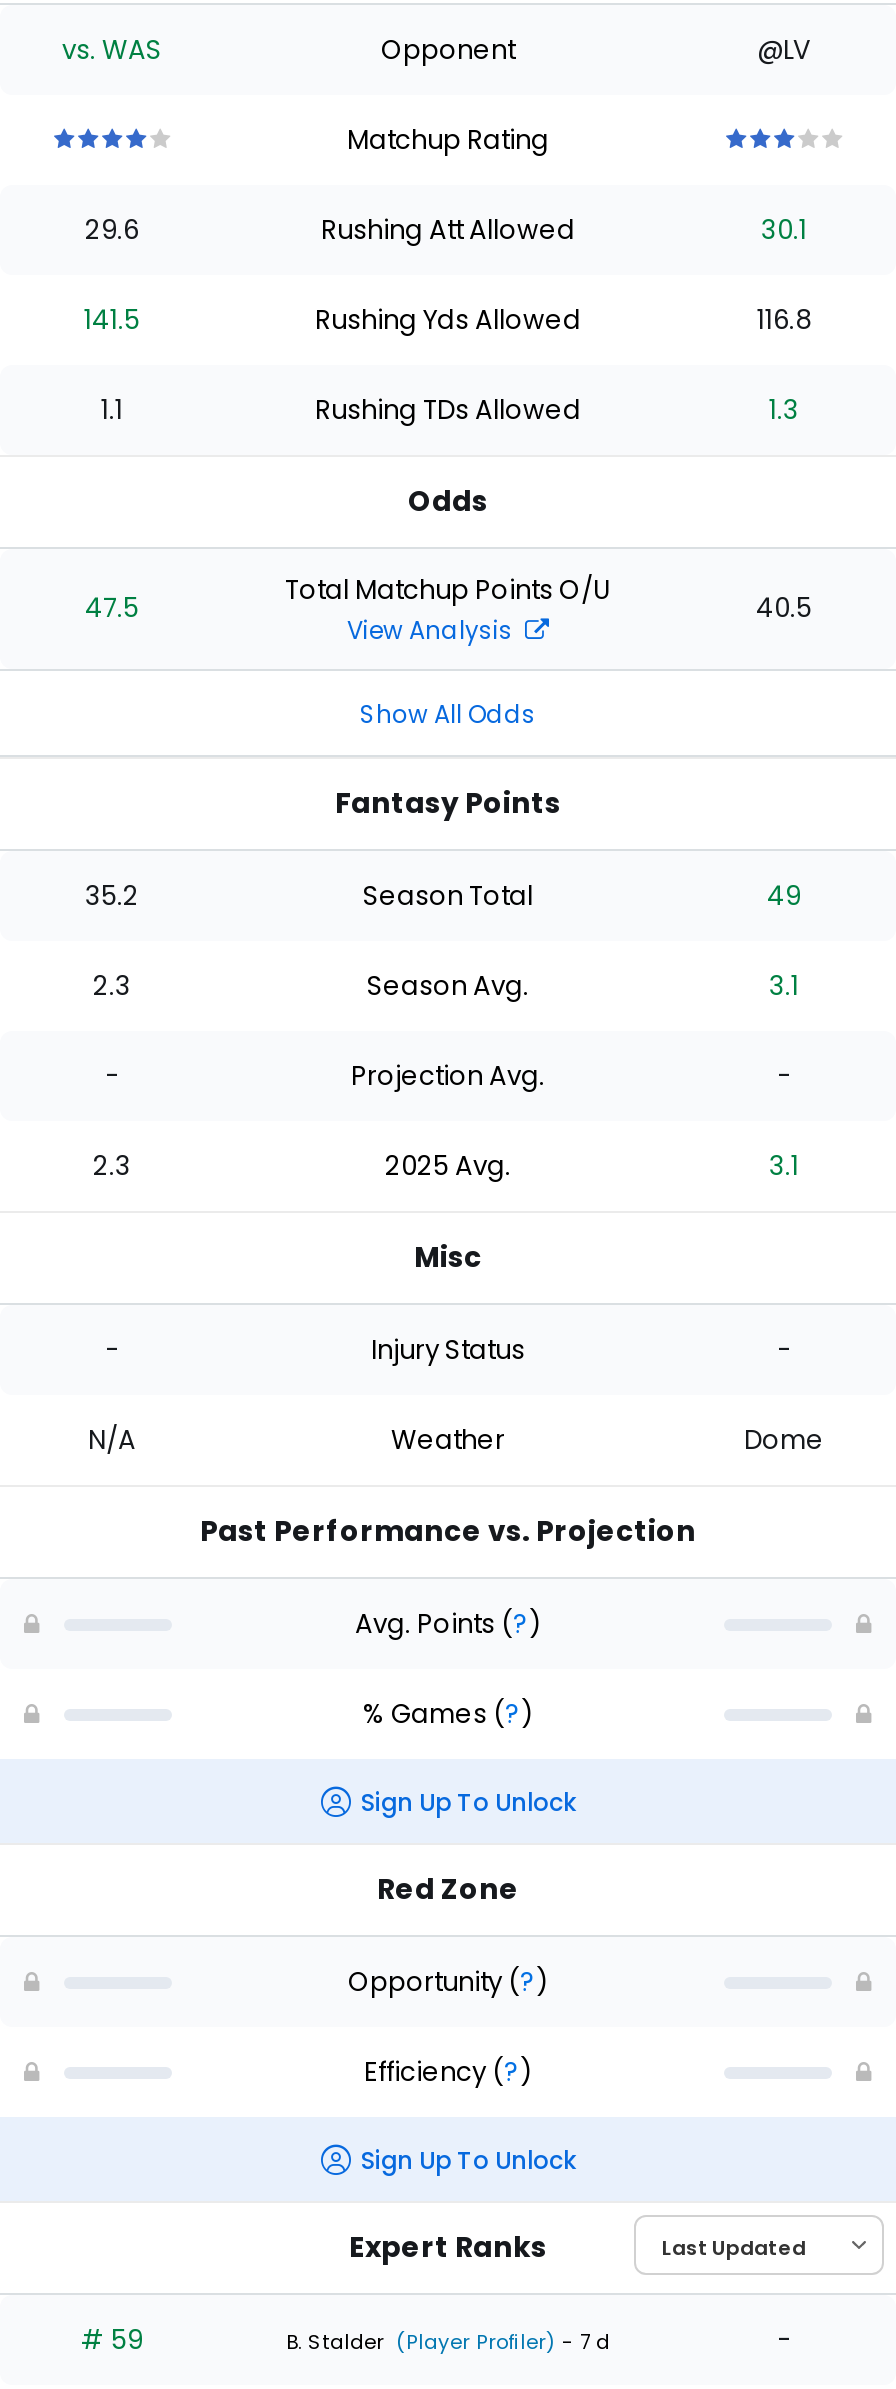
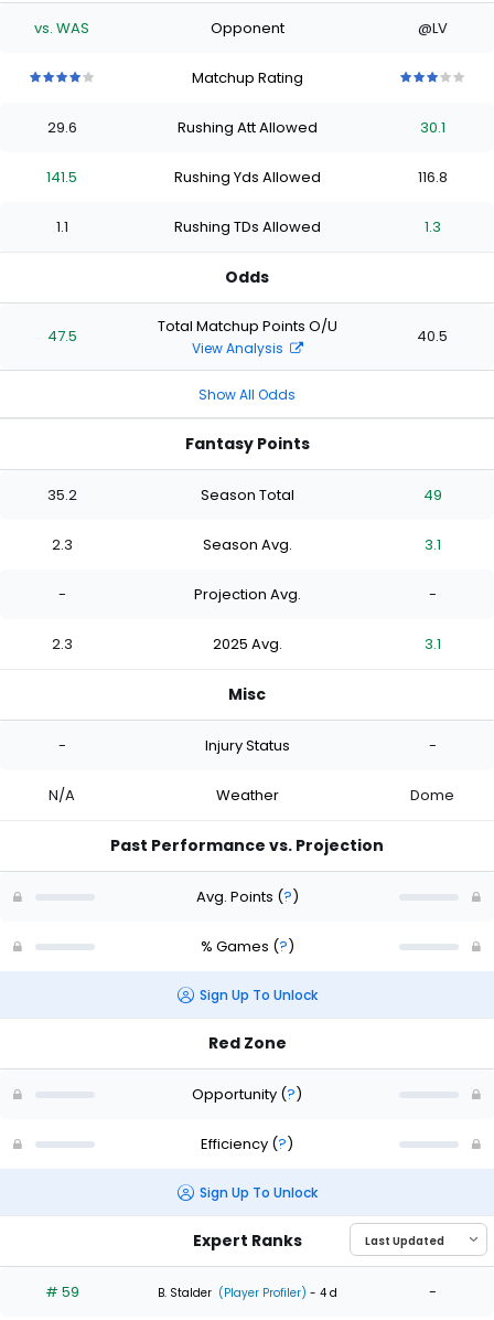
[286,2327,610,2357] B. Stalder (Player Profiler) - 7 d -> [157,1285,337,1301] B. Stalder (Player Profiler) - 4 d

